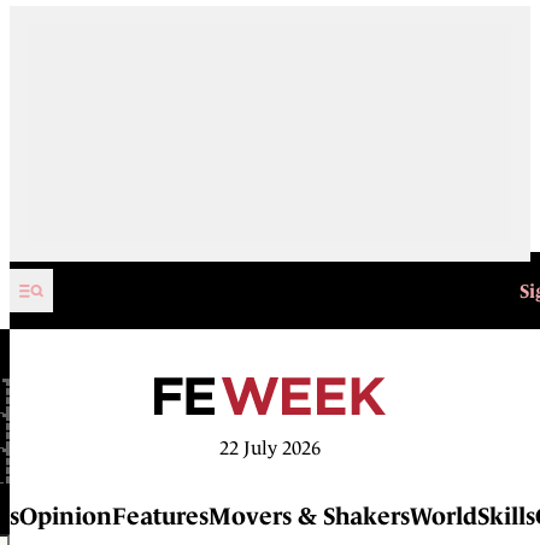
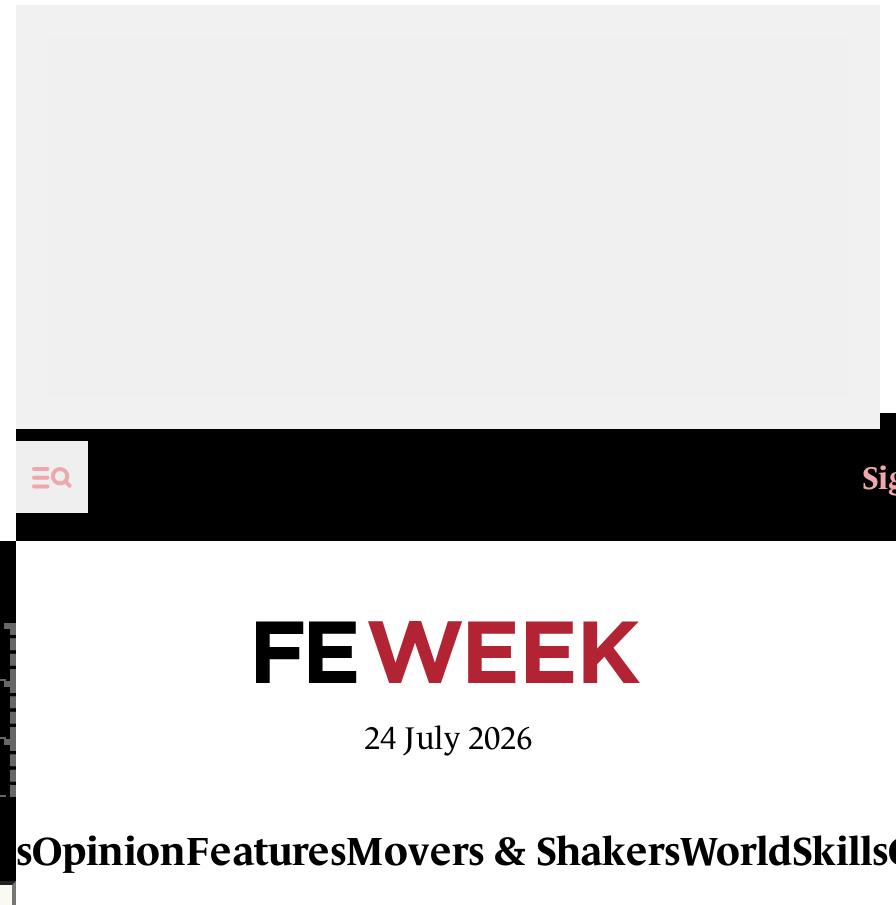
[219,438,321,459] 22 July 2026 -> [364,722,532,756] 24 July 2026

